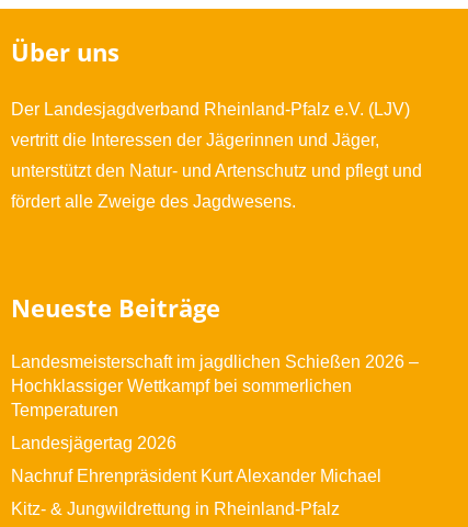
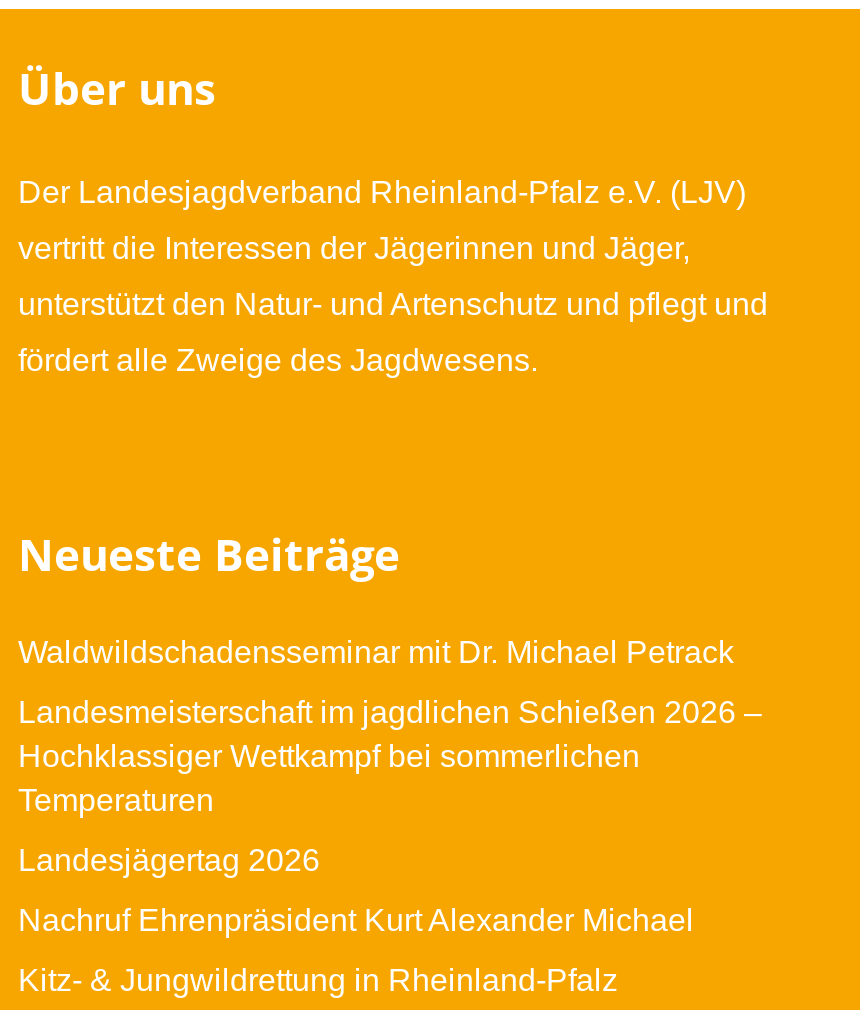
none -> [18,635,734,669] Waldwildschadensseminar mit Dr. Michael Petrack

